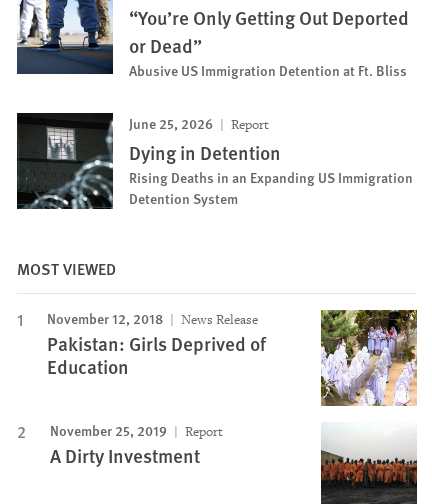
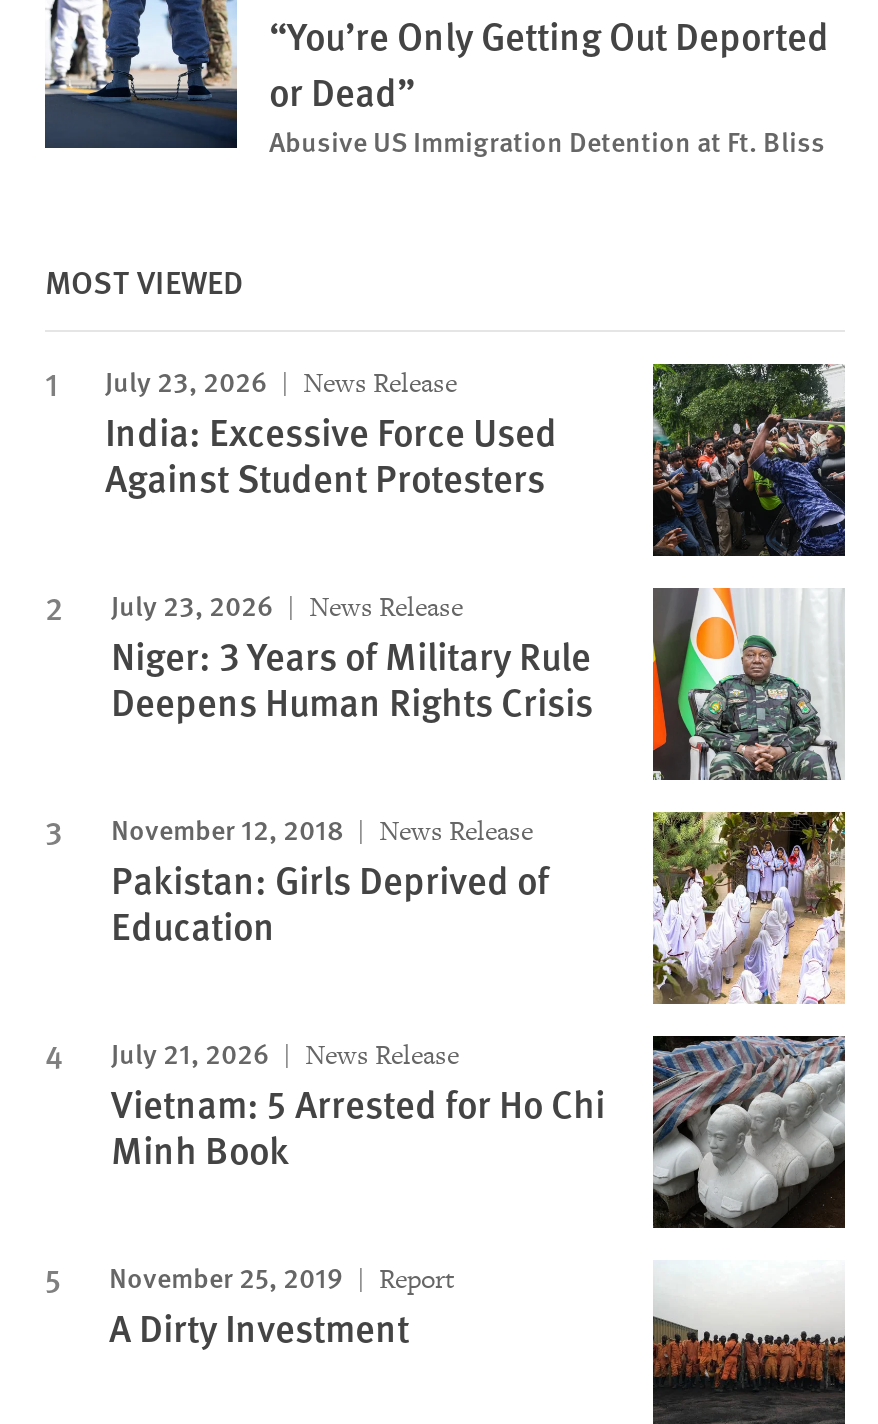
[16,112,413,210] [image] | June 25, 2026 | Report | Dying in Detention | Rising Deaths in an Expanding US Immigration | Detention System -> none
moved [17,257,116,280] -> [45,258,243,304]: MOST VIEWED
none -> [105,360,847,728] [image] | July 23, 2026 | News Release | India: Excessive Force Used | Against Student Protesters | July 23, 2026 | News Release | Niger: 3 Years of Military Rule | Deepens Human Rights Crisis
none -> [651,586,845,782] [image]
none -> [111,1032,847,1230] [image] | July 21, 2026 | News Release | Vietnam: 5 Arrested for Ho Chi | Minh Book

